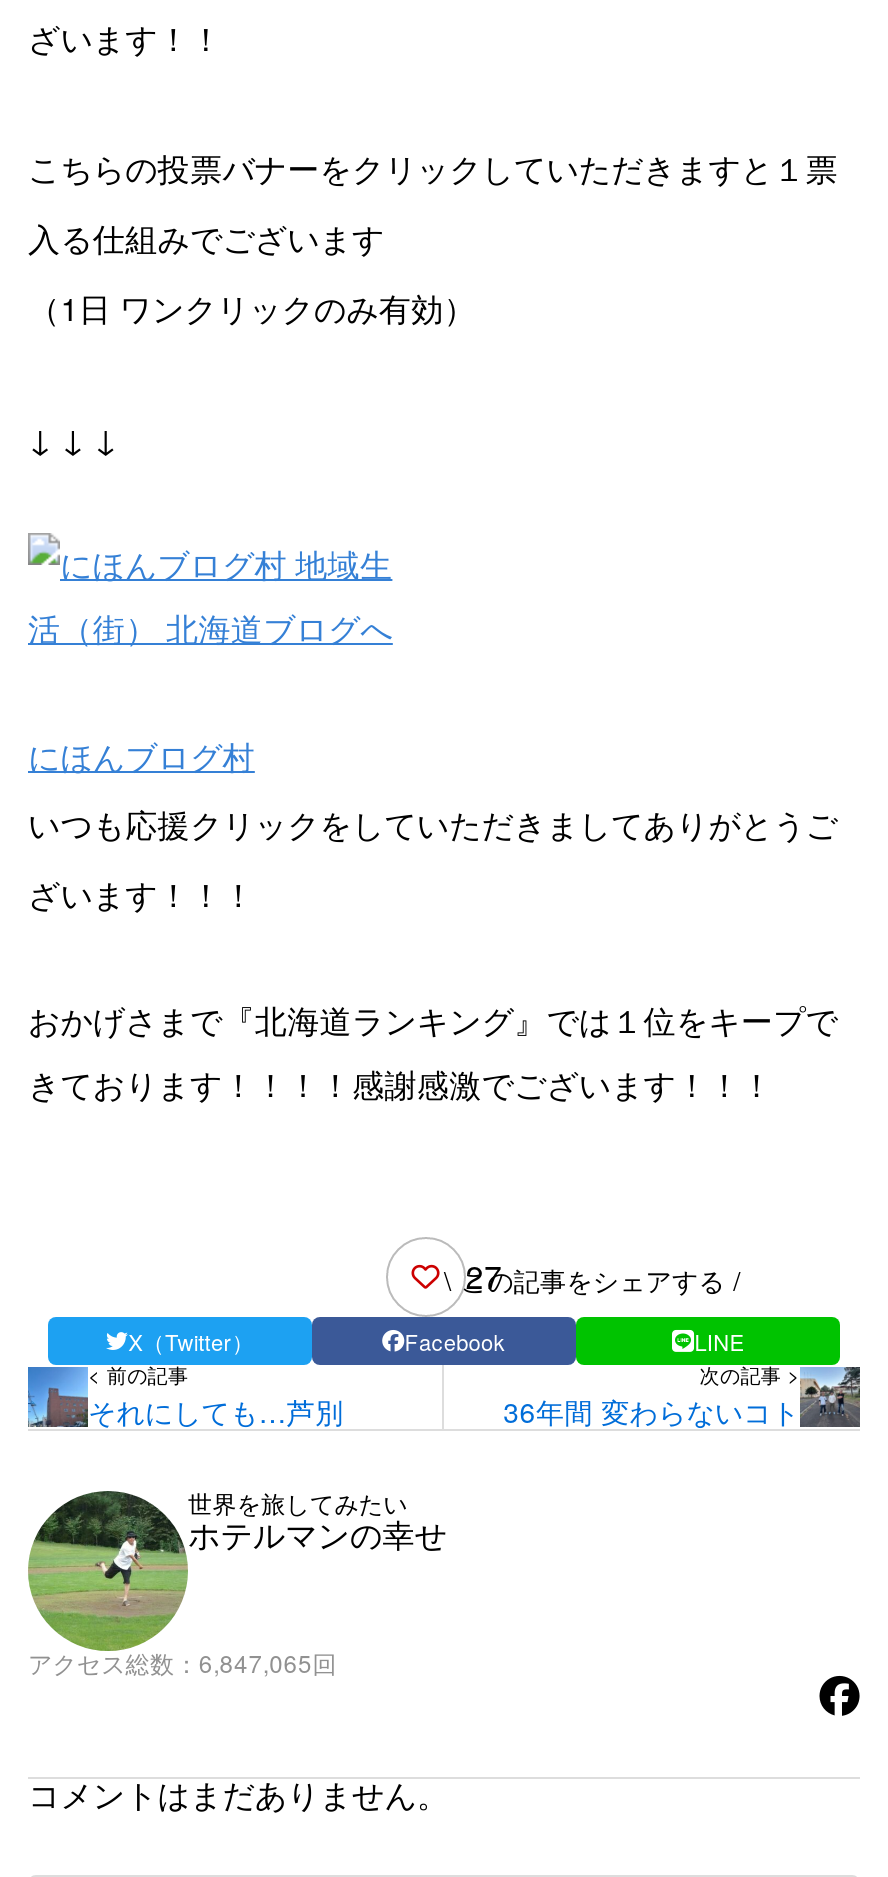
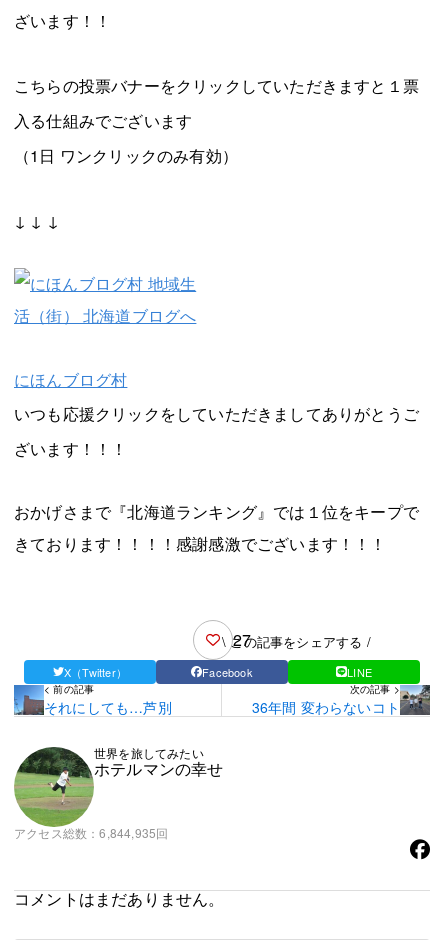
[28,1645,337,1679] アクセス総数 6,847,065回 -> [14,824,168,841] アクセス総数 6,844,935回

